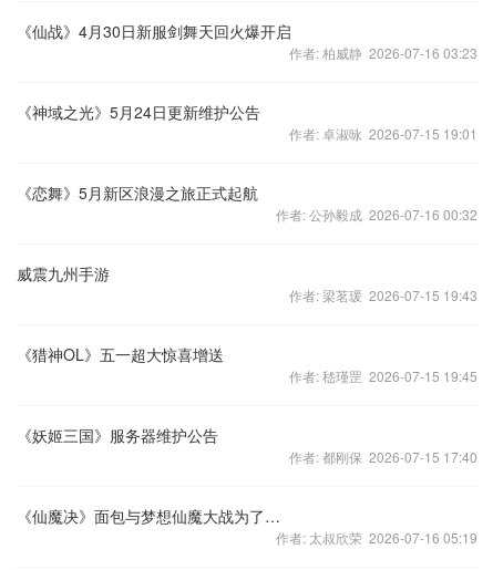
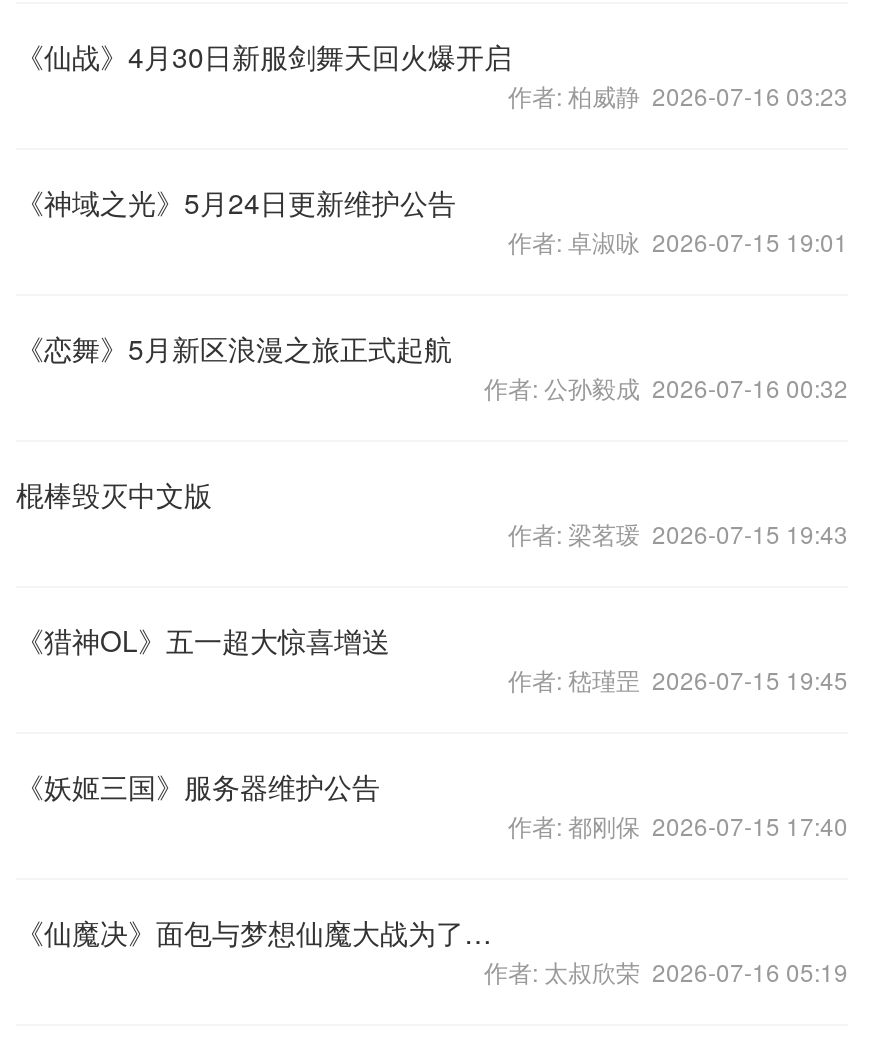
[17,262,110,284] 威震九州手游 -> [16,474,212,514] 棍棒毁灭中文版

